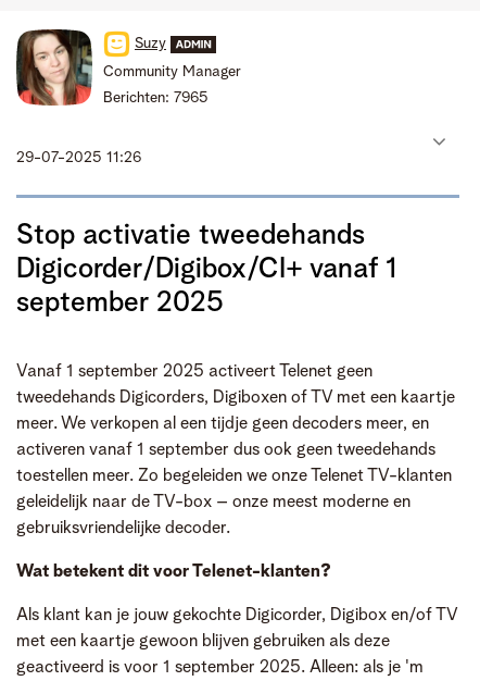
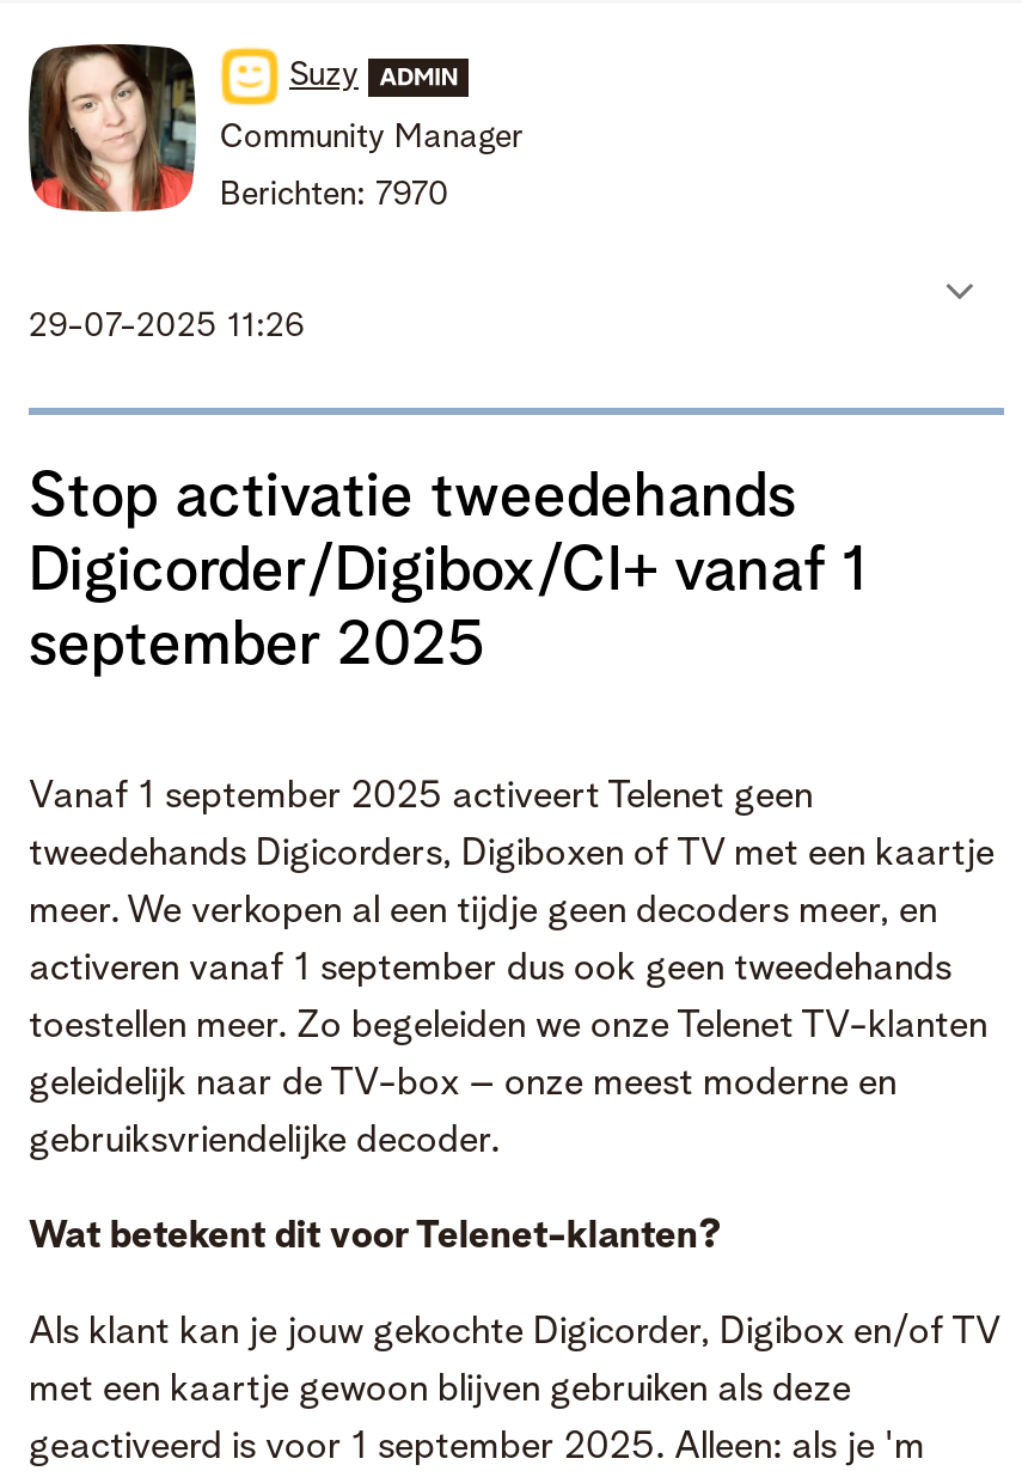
[103,90,209,106] Berichten: 7965 -> [220,178,449,212] Berichten: 7970

